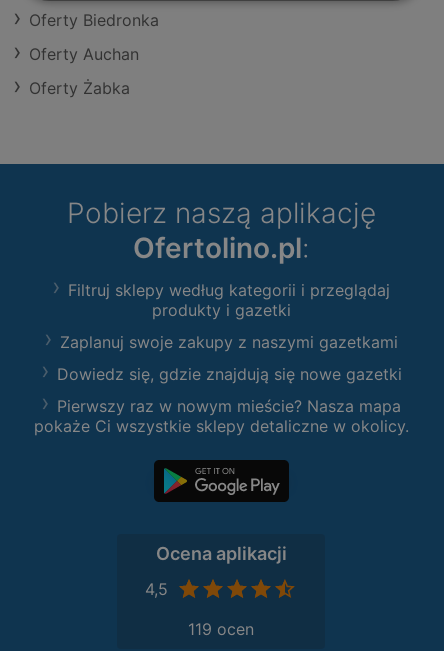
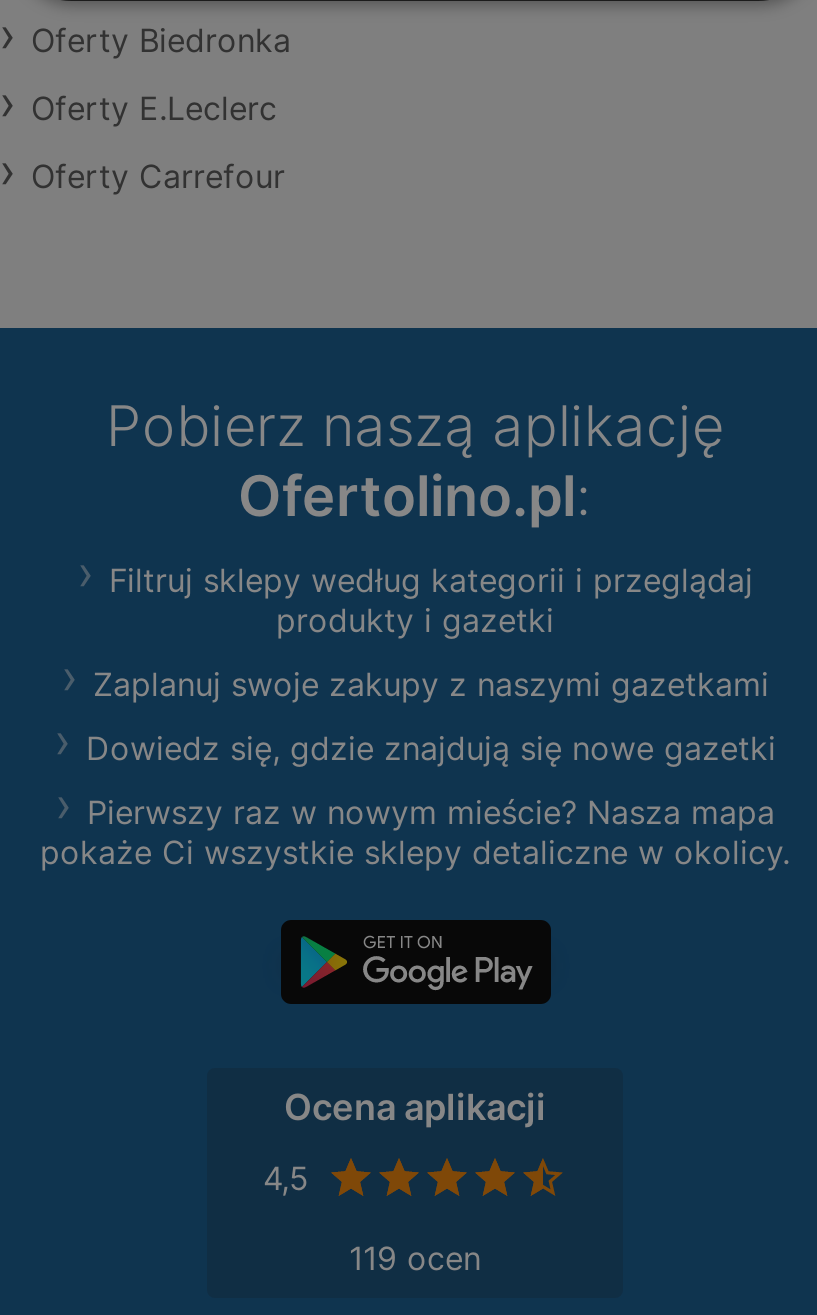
[29,44,139,64] Oferty Auchan -> [31,88,277,128] Oferty E.Leclerc
[29,78,130,98] Oferty Żabka -> [31,156,285,196] Oferty Carrefour

